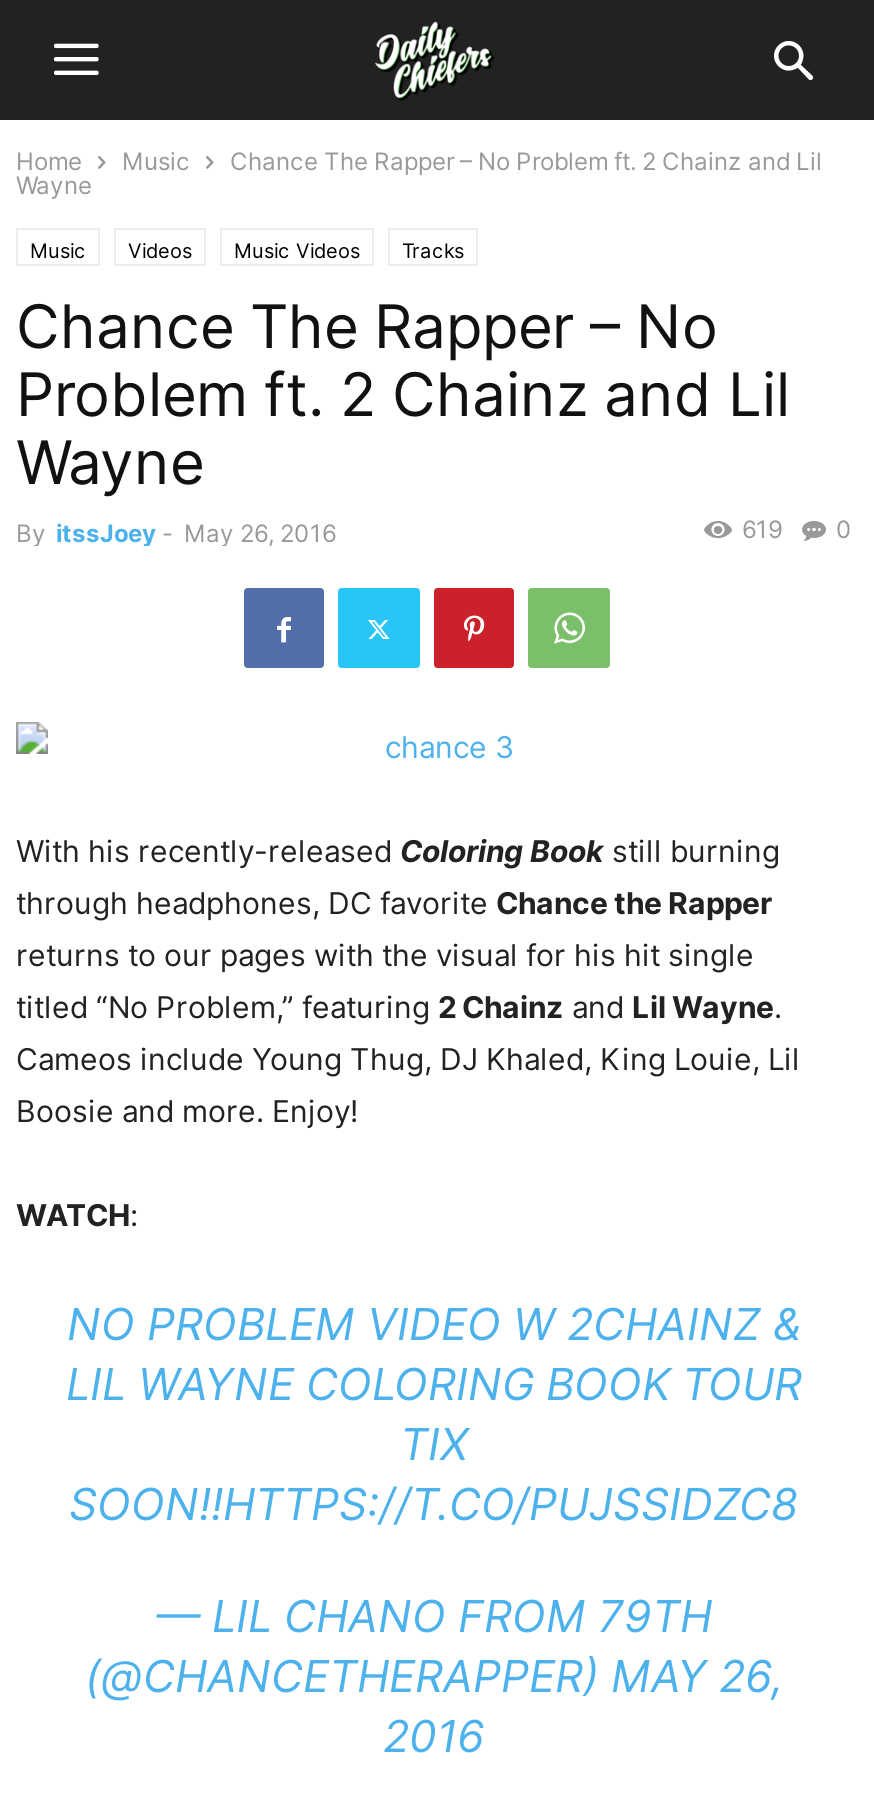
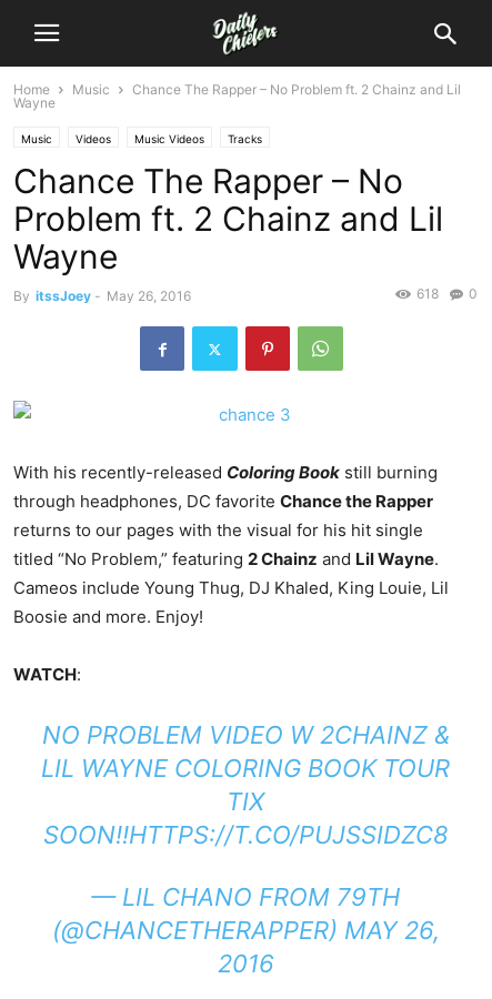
[742,514,852,544] 619 0 -> [416,285,478,302] 618 0

